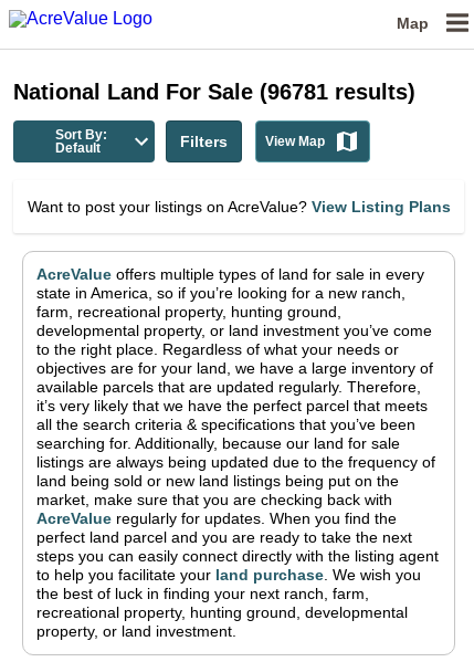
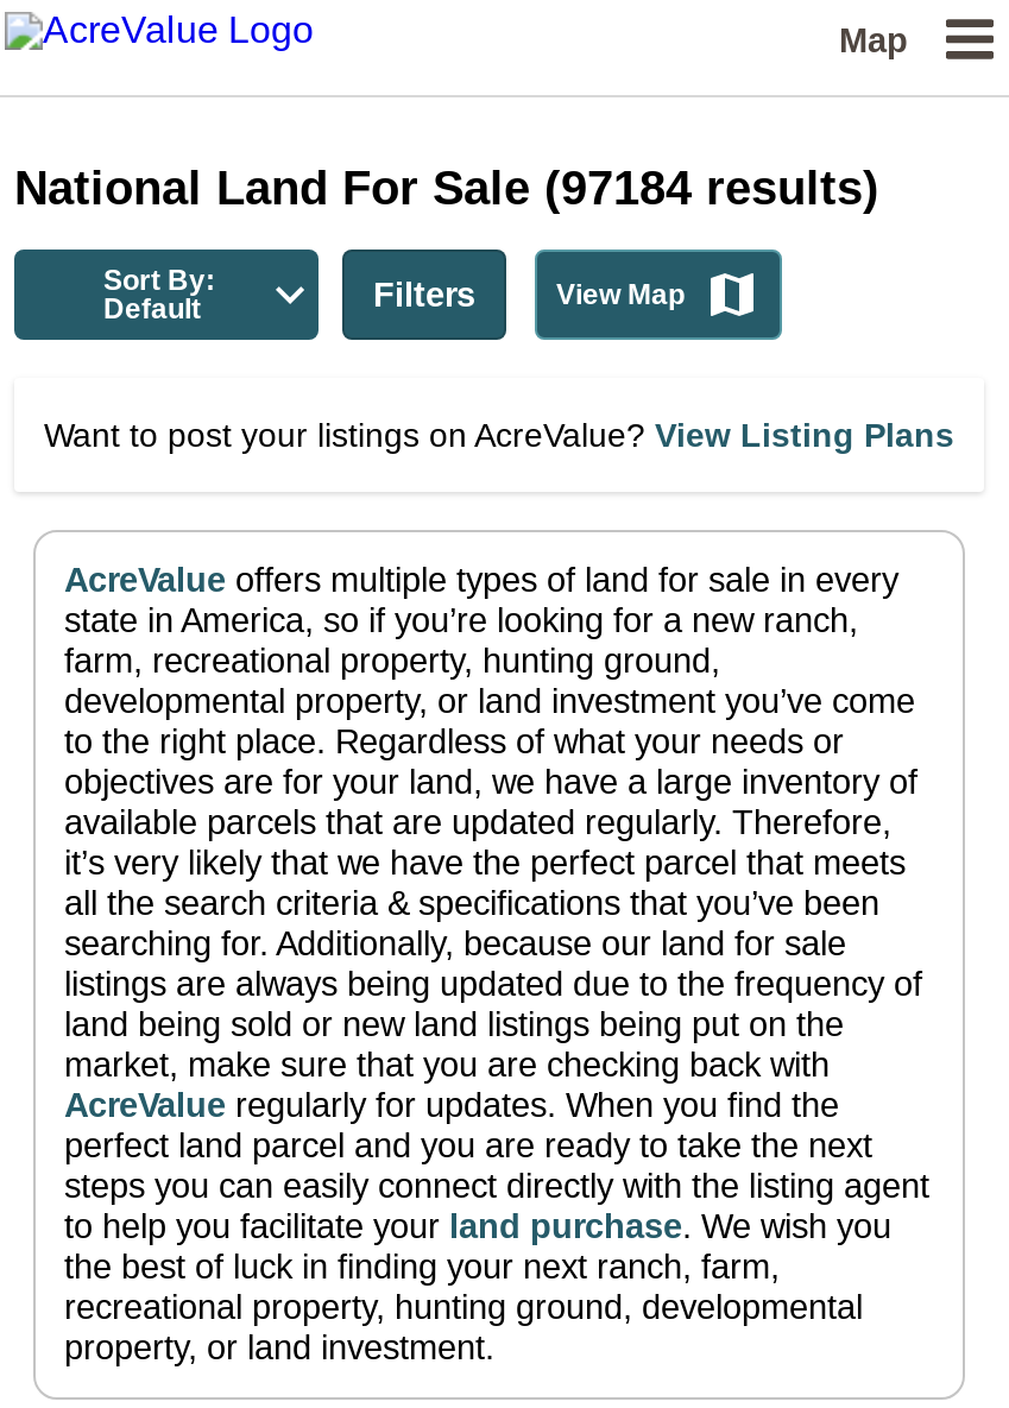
[13,80,415,104] National Land For Sale (96781 results) -> [14,162,879,214] National Land For Sale (97184 results)

